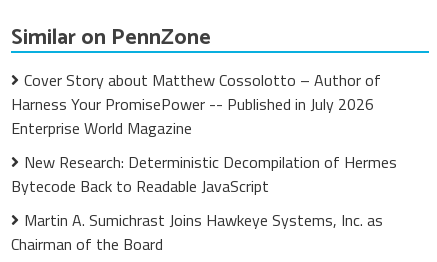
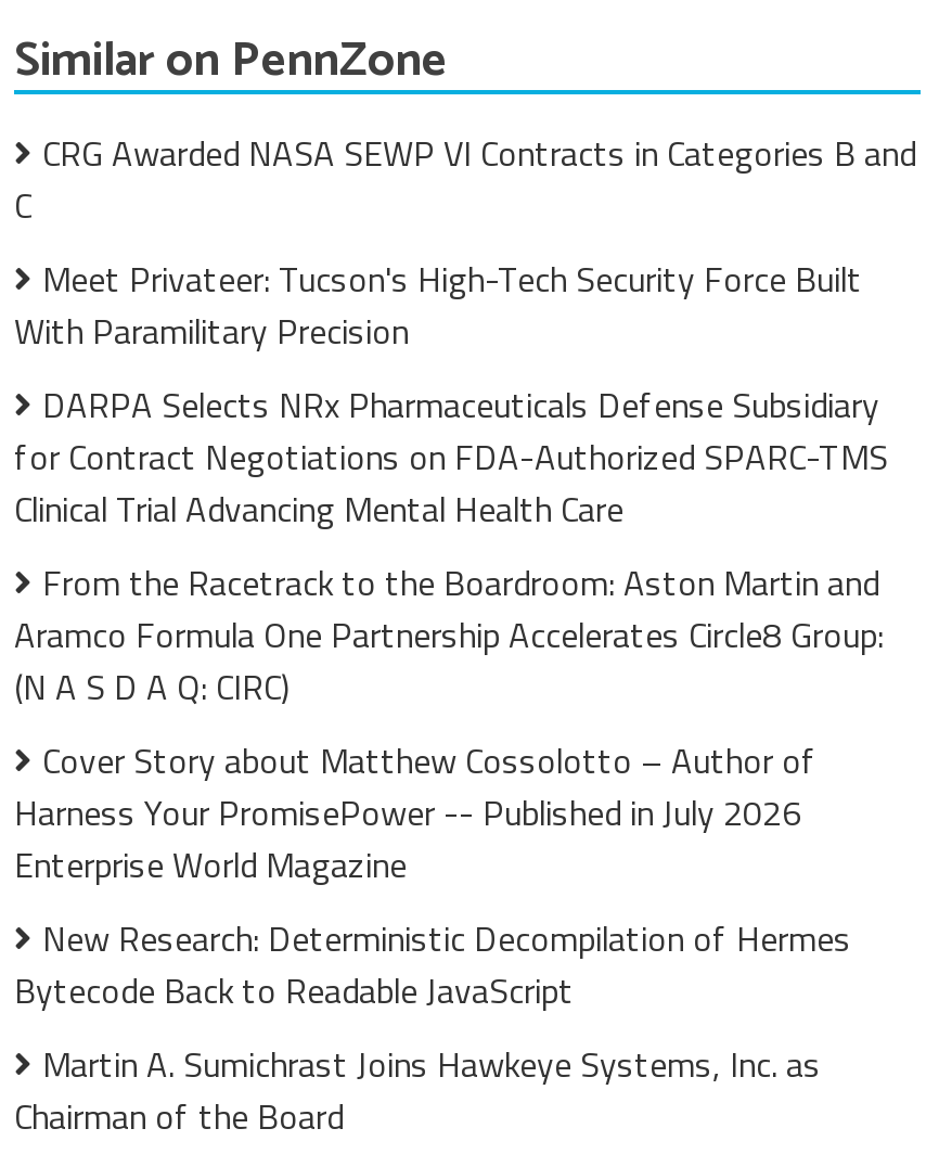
none -> [14,128,916,713] CRG Awarded NASA SEWP VI Contracts in Categories B and | C | Meet Privateer: Tucson's High-Tech Security Force Built | With Paramilitary Precision | DARPA Selects NRx Pharmaceuticals Defense Subsidiary | for Contract Negotiations on FDA-Authorized SPARC-TMS | Clinical Trial Advancing Mental Health Care | From the Racetrack to the Boardroom: Aston Martin and | Aramco Formula One Partnership Accelerates Circle8 Group: | (N A S D A Q: CIRC)

